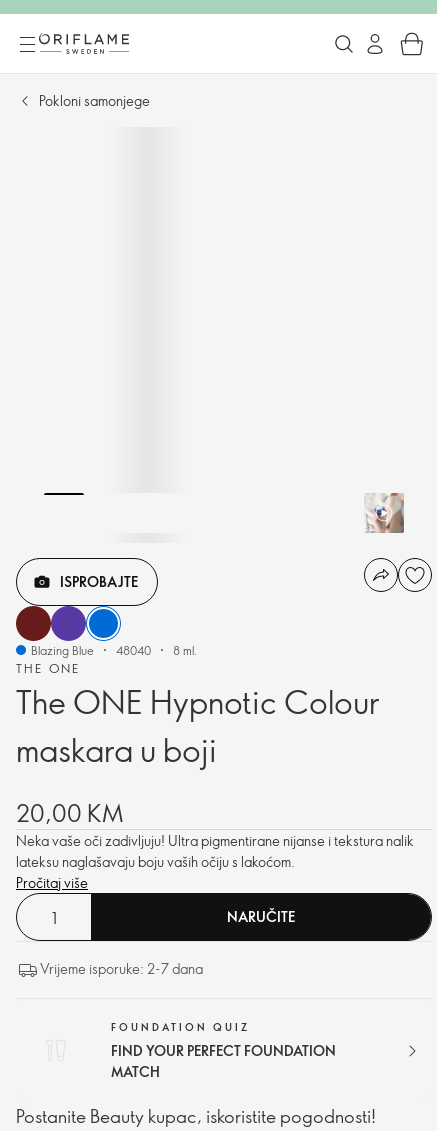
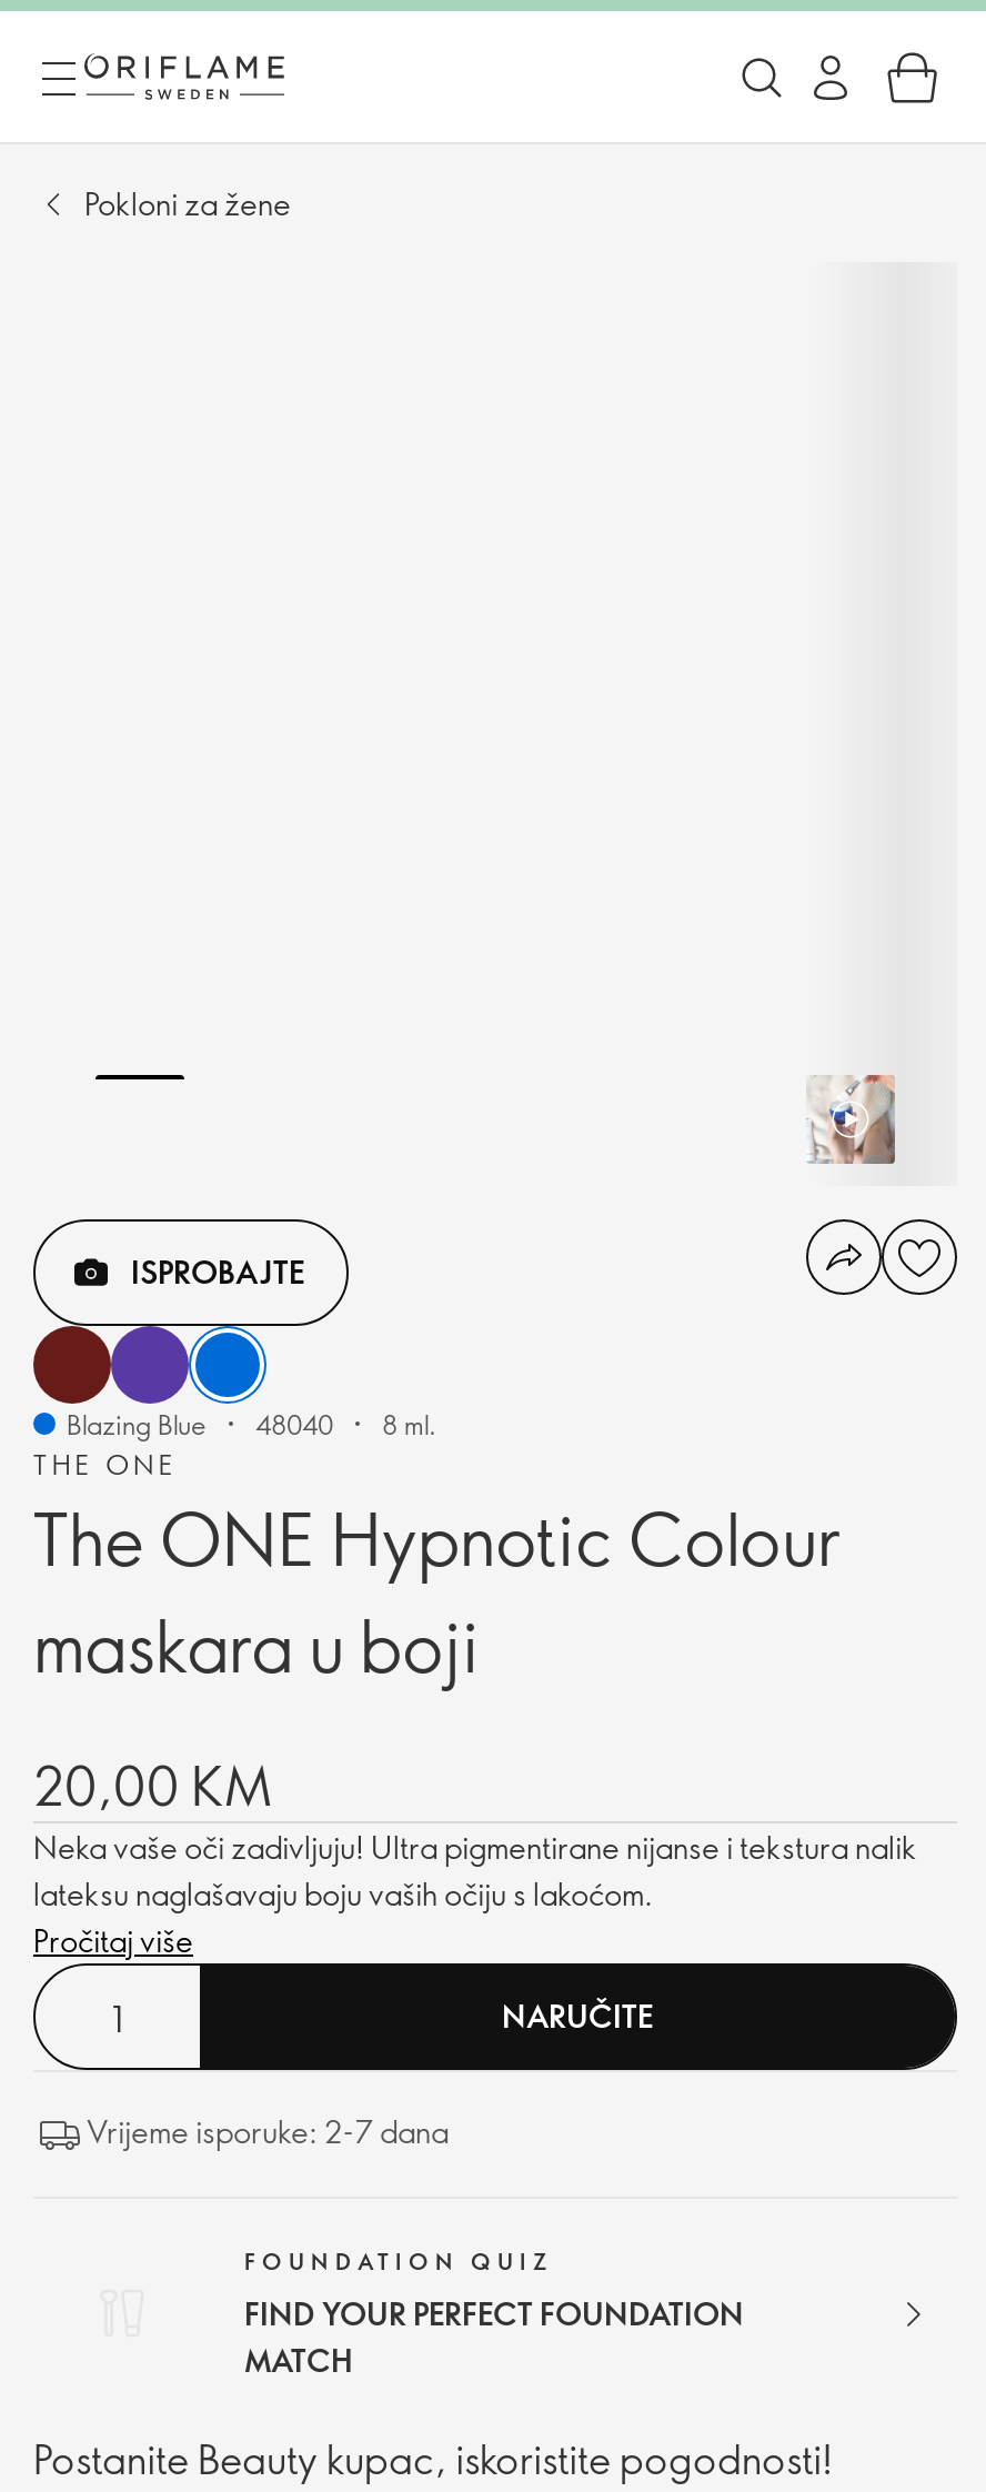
[39,91,150,110] Pokloni samonjege -> [84,182,291,224] Pokloni za žene

